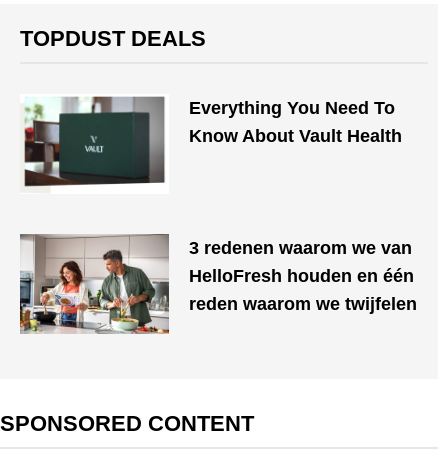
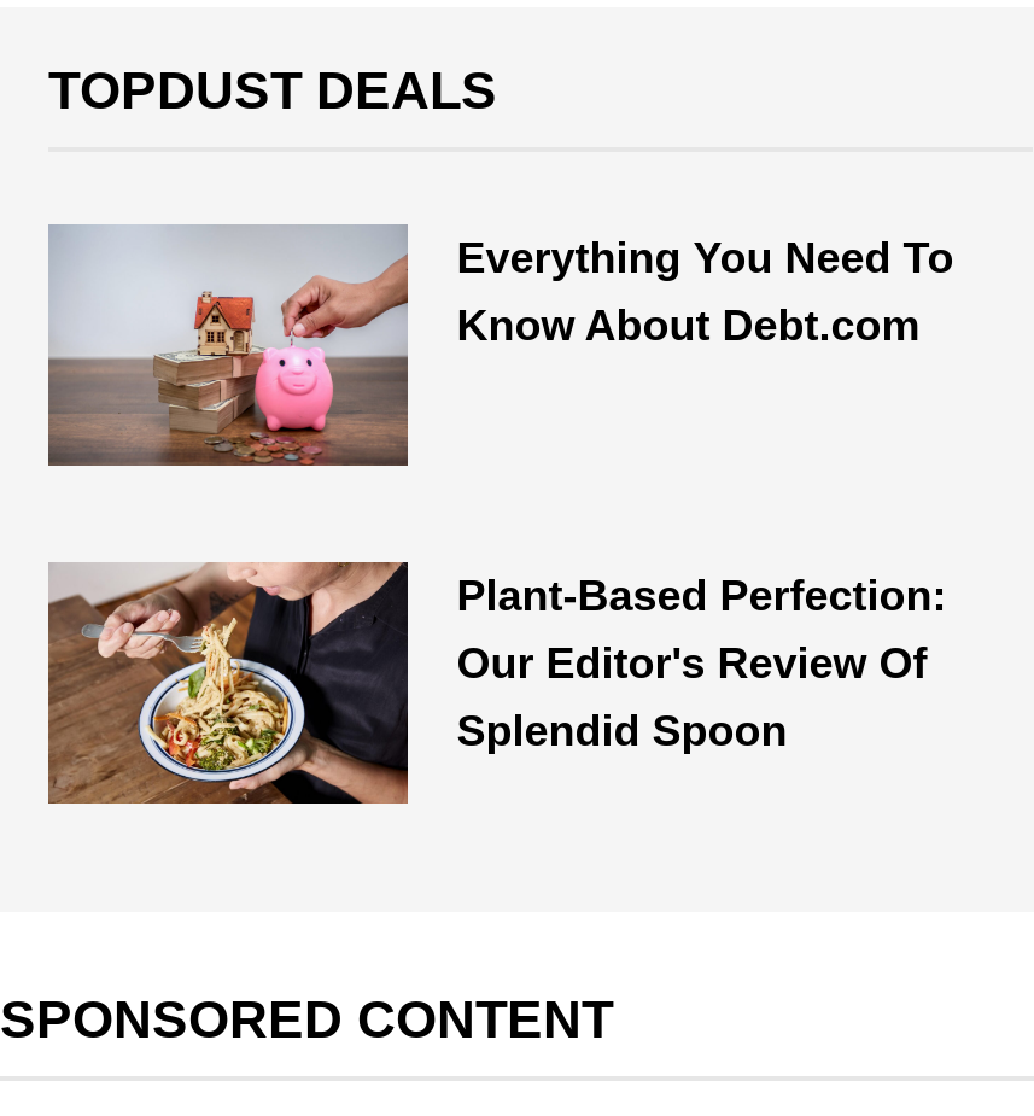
[20,94,402,194] [image] | Know About Vault Health -> [46,224,920,468] [image] | Know About Debt.com
[19,234,417,334] [image] | 3 redenen waarom we van | HelloFresh houden en één | reden waarom we twijfelen -> [46,562,946,806] [image] | Plant-Based Perfection: | Our Editor's Review Of | Splendid Spoon

